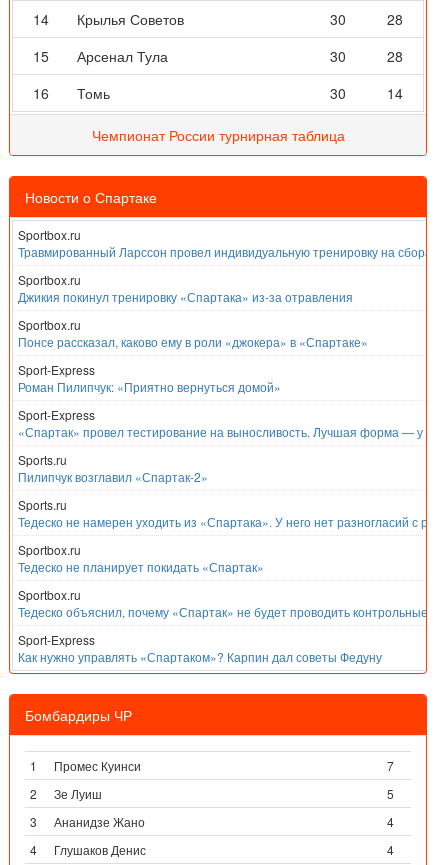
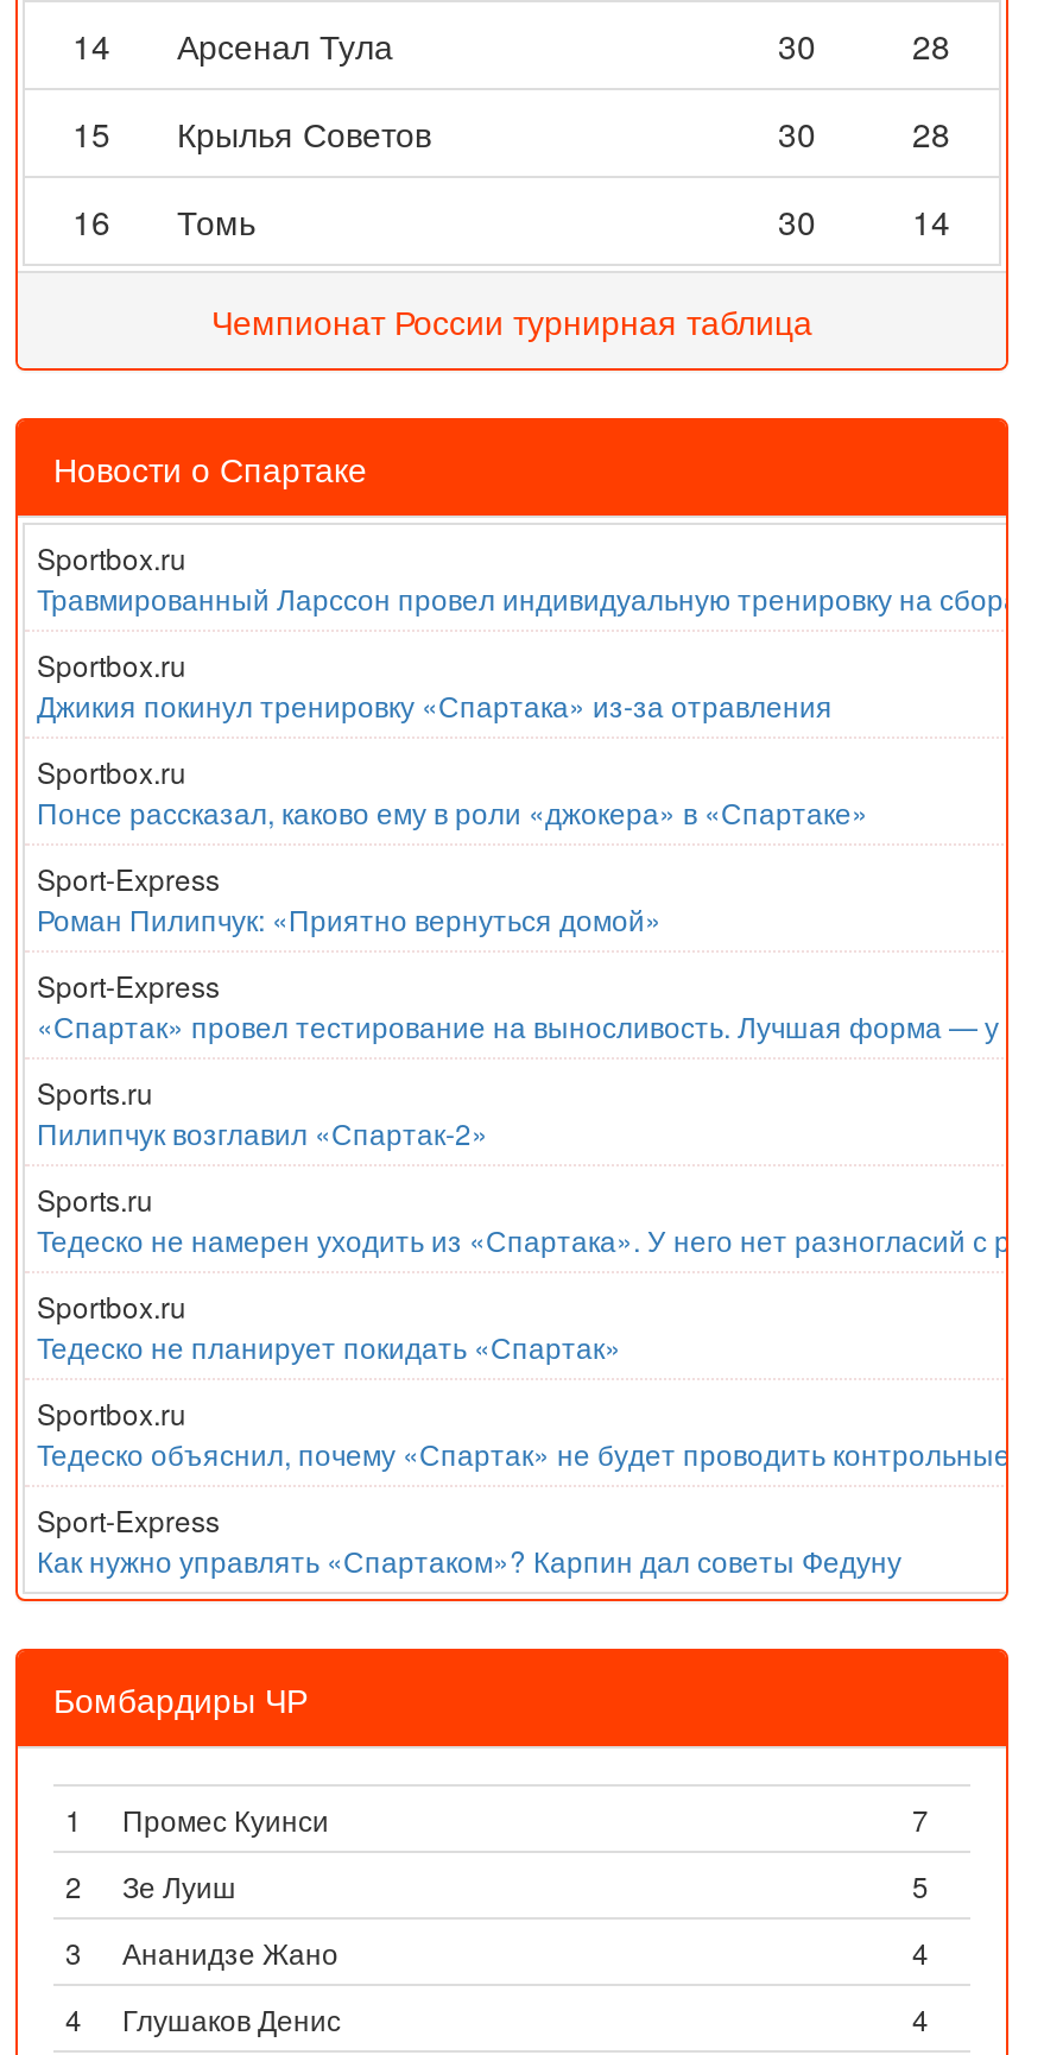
moved [77,9,184,29] -> [177,109,431,157]: Крылья Советов
moved [77,46,168,66] -> [177,21,393,69]: Арсенал Тула

